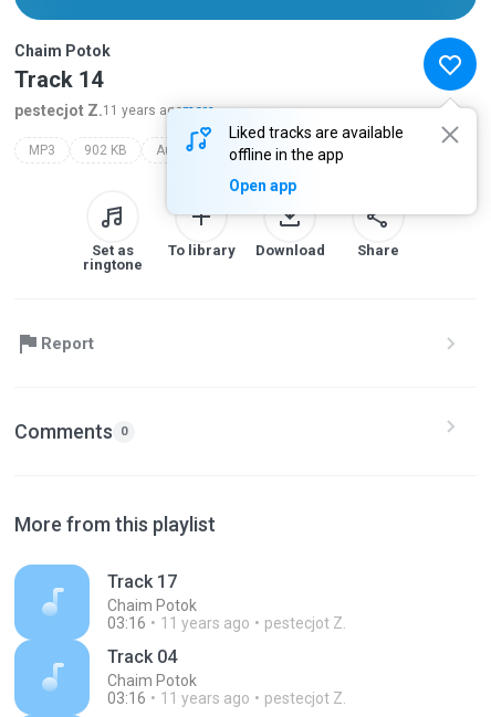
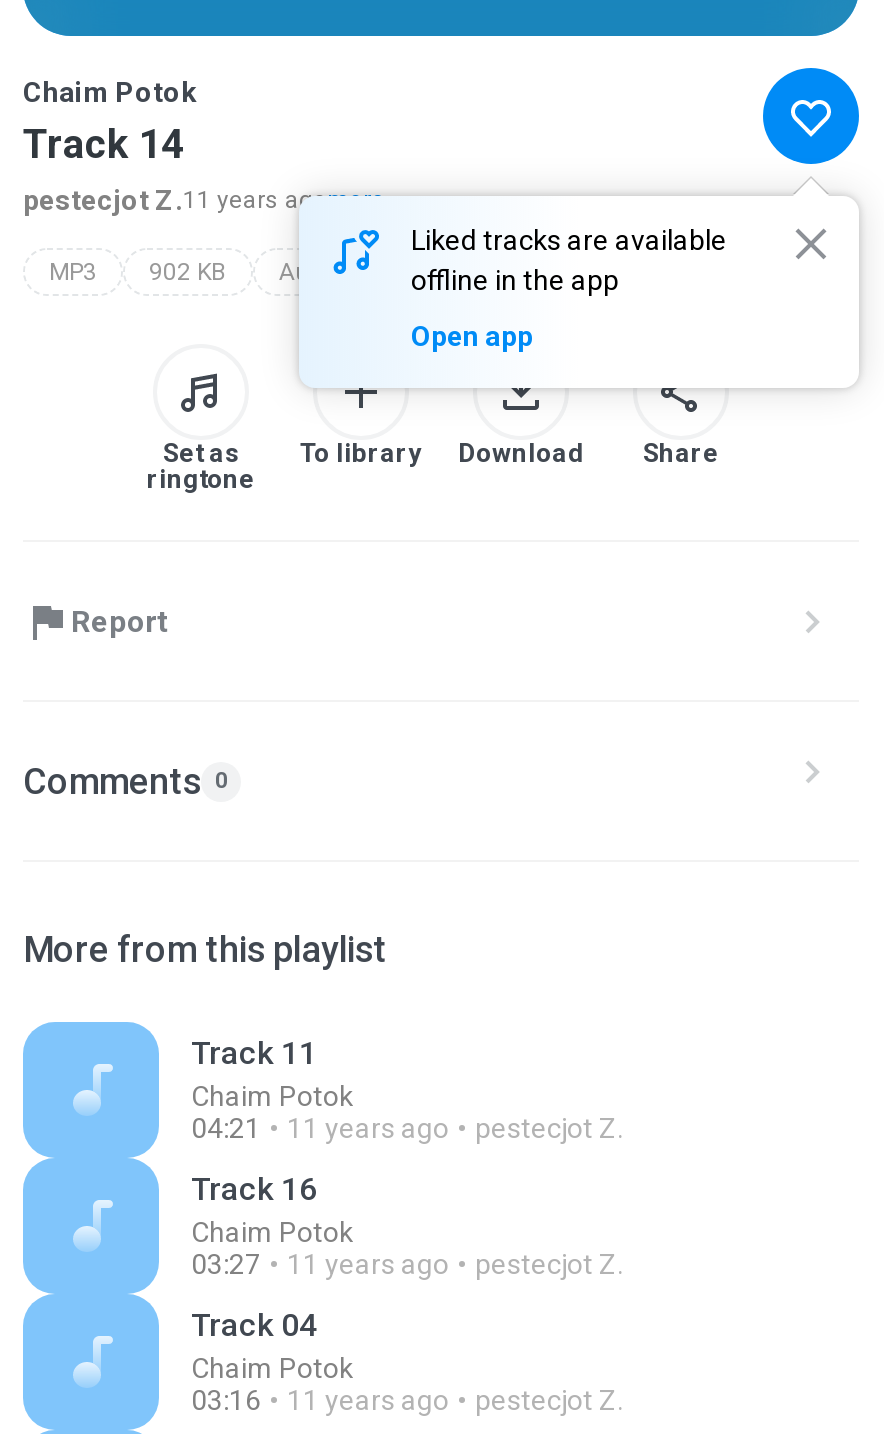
[107,571,177,592] Track 17 -> [191,1034,317,1072] Track 11
[107,614,146,632] 03:16 -> [191,1112,623,1280] 04:21 | 11 years ago | pestecjot Z. | Track 16 | Chaim Potok | 03:27

